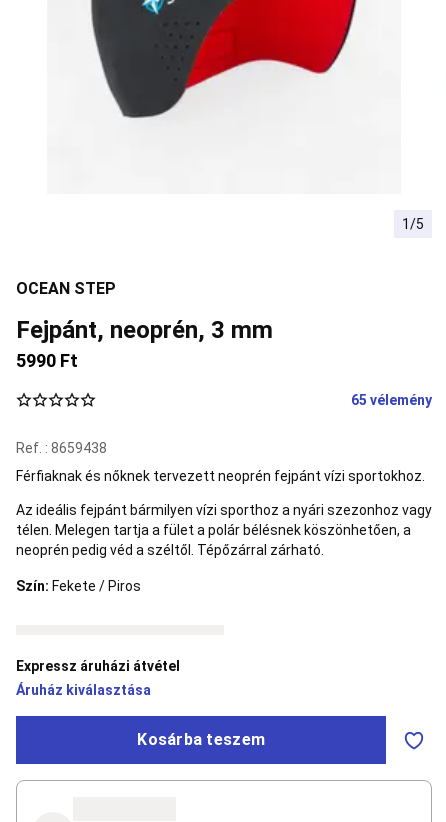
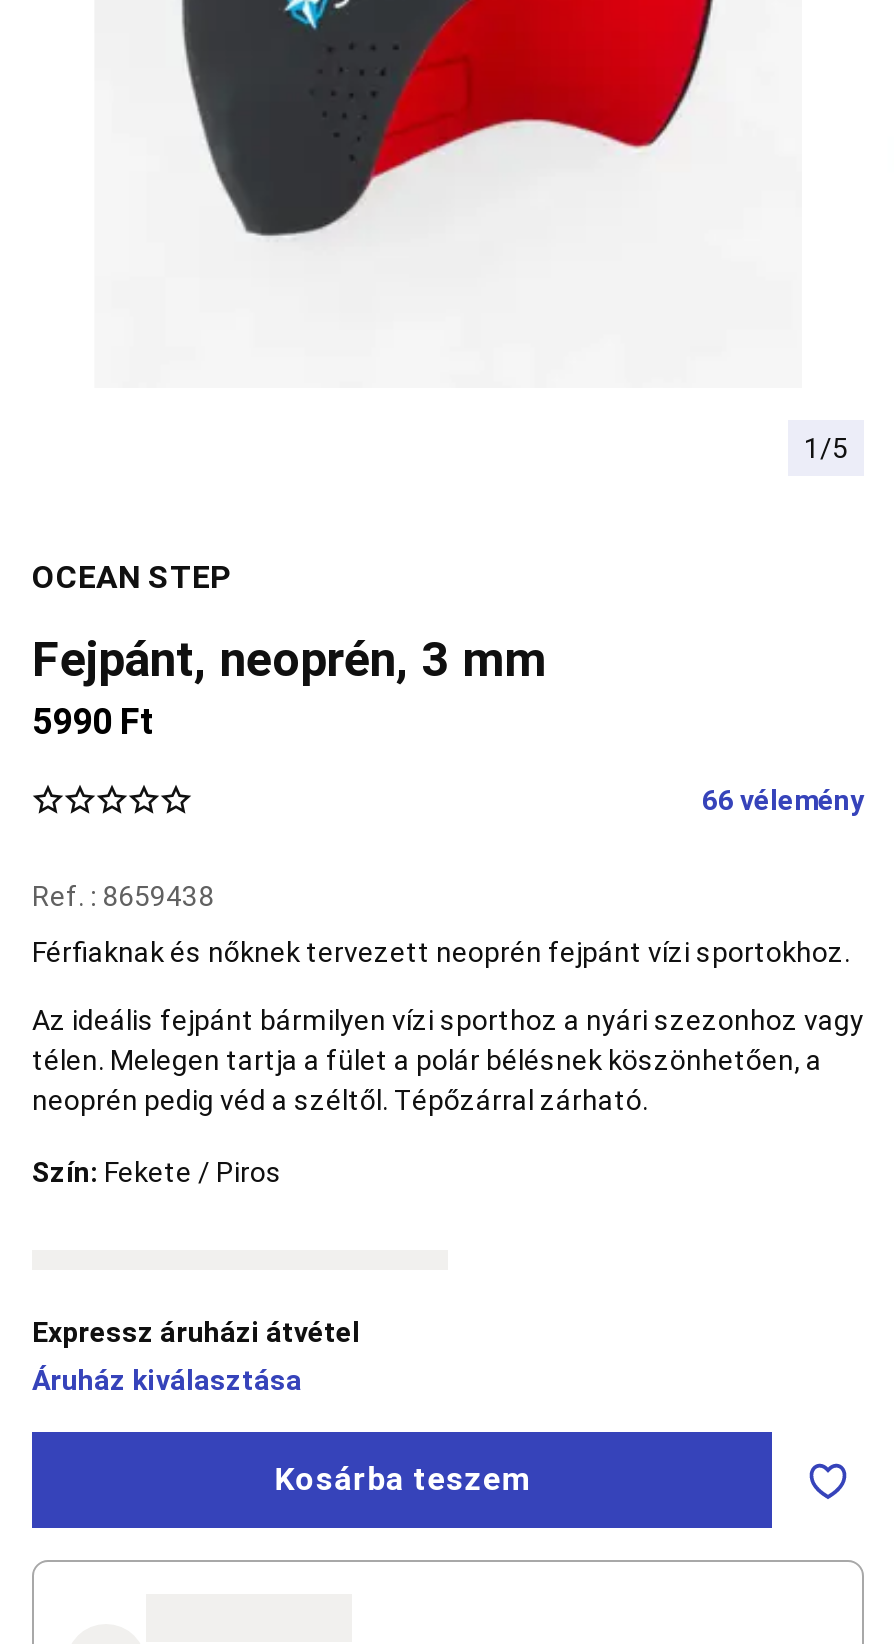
[351,392,432,408] 65 vélemény -> [702,785,864,817] 66 vélemény

